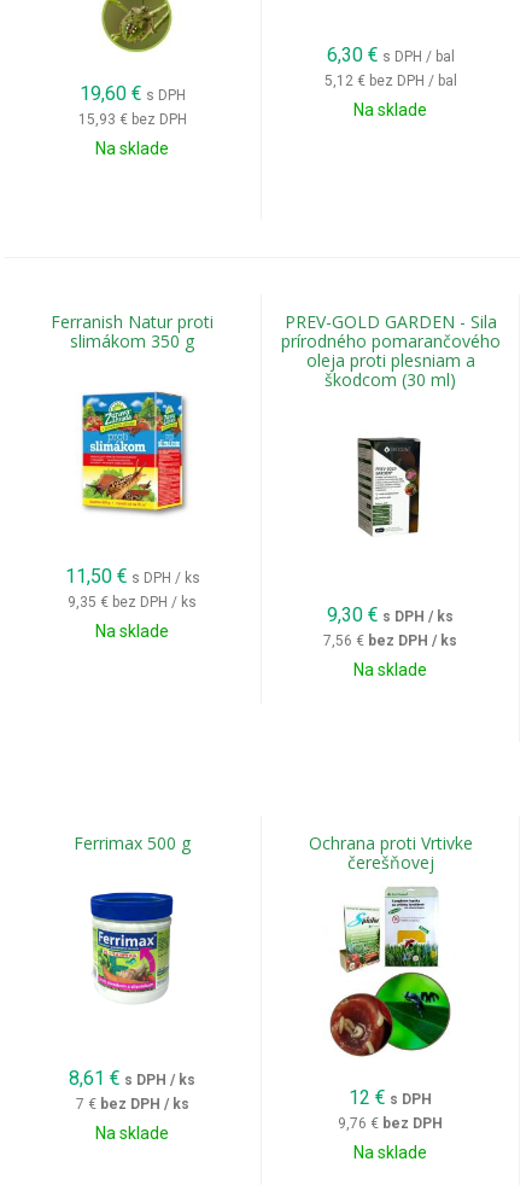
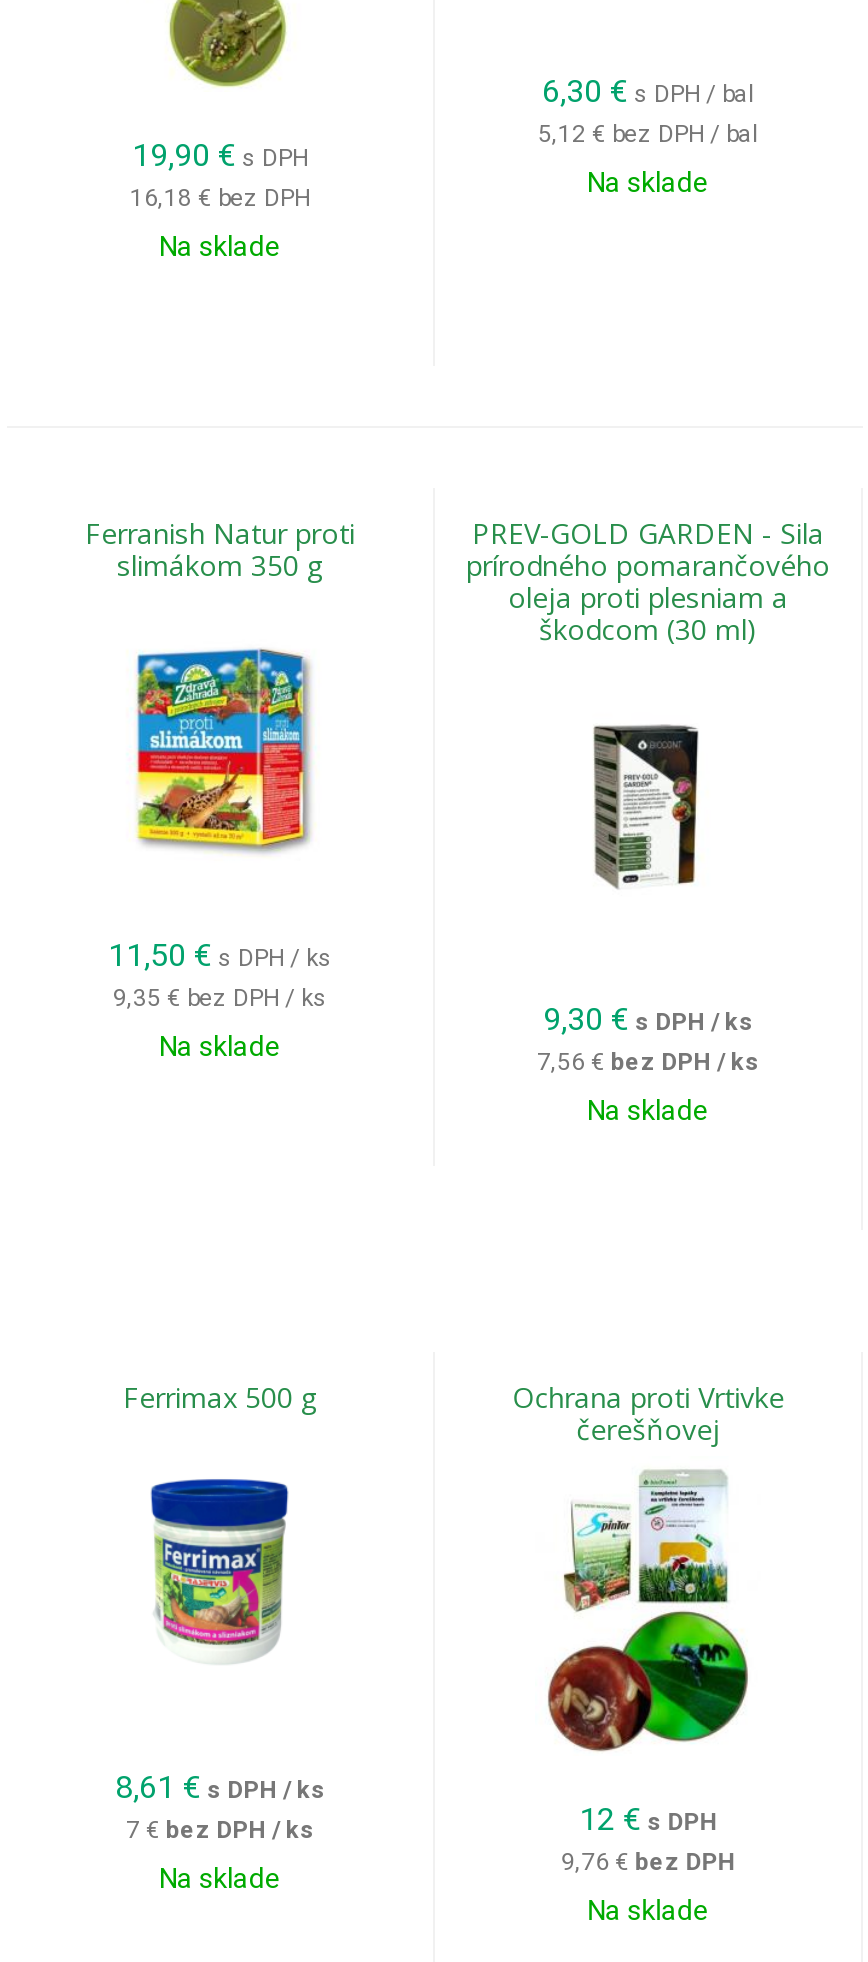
[79,82,185,105] 19,60 € s DPH -> [132,136,308,174] 19,90 € s DPH
[78,111,186,128] 15,93 € bez DPH -> [130,184,310,212] 16,18 € bez DPH

